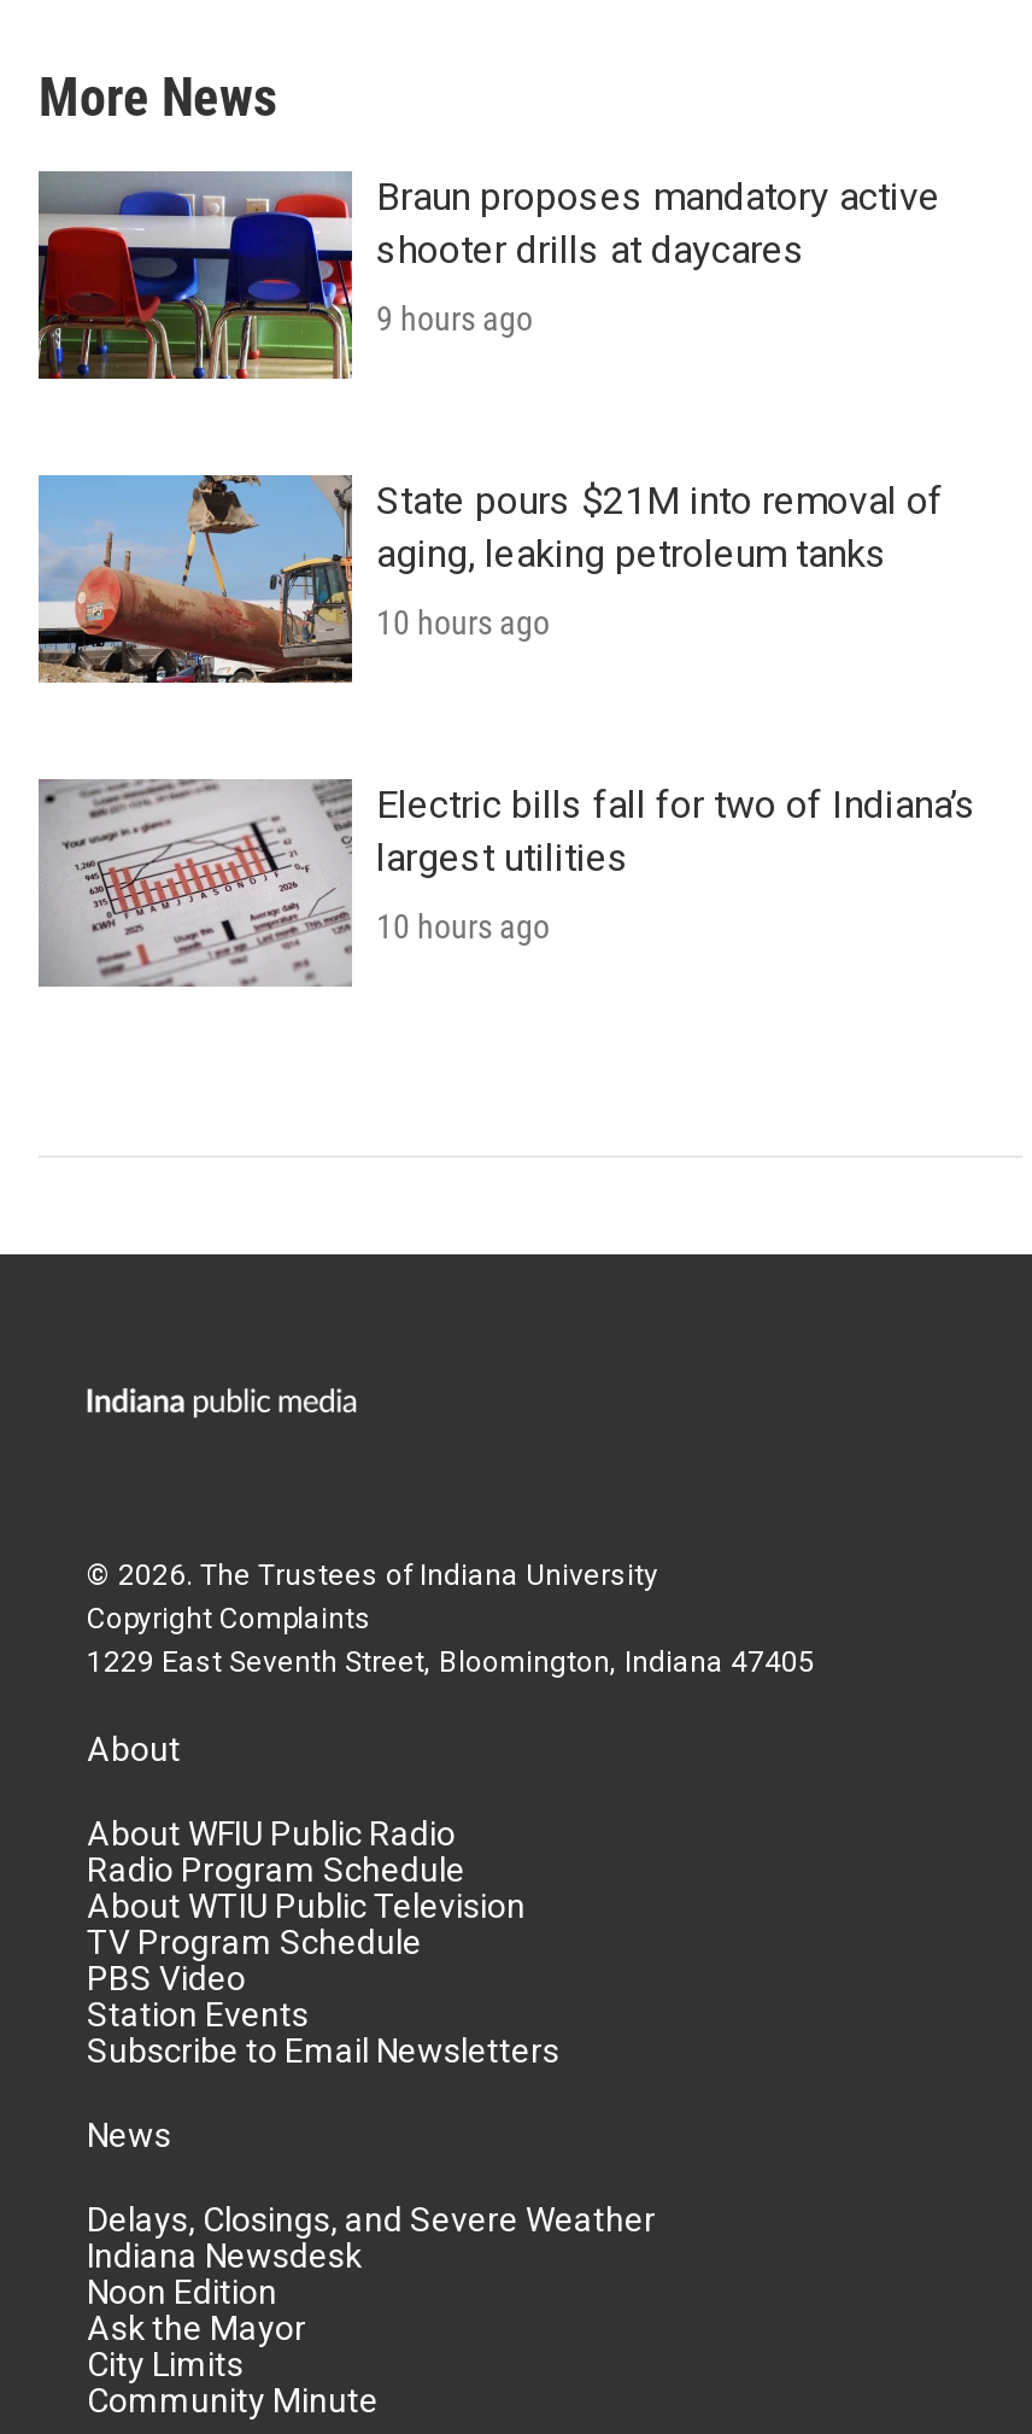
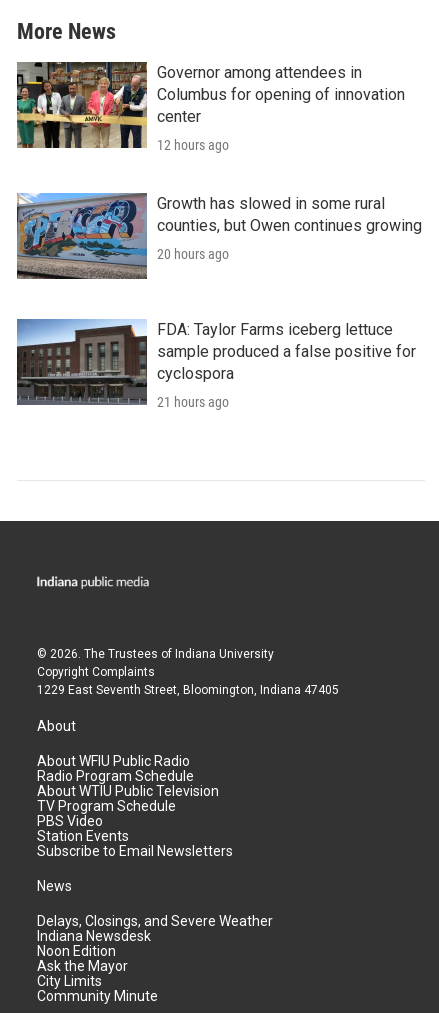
[36,171,940,381] [image] | Braun proposes mandatory active | shooter drills at daycares -> [16,61,405,149] [image] | Governor among attendees in | Columbus for opening of innovation | center
[376,300,533,338] 9 hours ago -> [157,137,229,153] 12 hours ago
[36,473,943,685] [image] | State pours $21M into removal of | aging, leaking petroleum tanks -> [16,192,422,280] [image] | Growth has slowed in some rural | counties, but Owen continues growing
[376,604,550,642] 10 hours ago -> [157,246,229,262] 20 hours ago
[39,777,977,989] [image] | Electric bills fall for two of Indiana’s | largest utilities -> [17,318,416,406] [image] | FDA: Taylor Farms iceberg lettuce | sample produced a false positive for | cyclospora
[376,908,550,946] 10 hours ago -> [157,394,229,410] 21 hours ago

